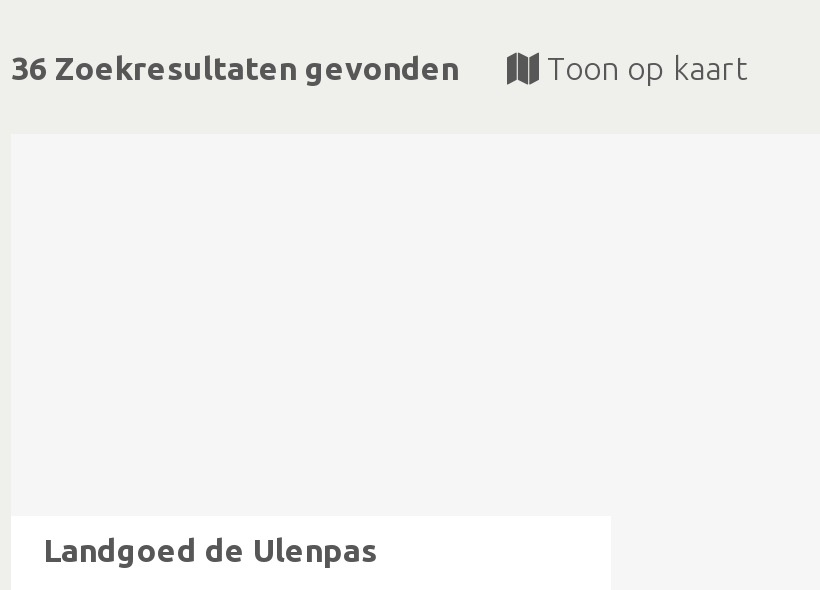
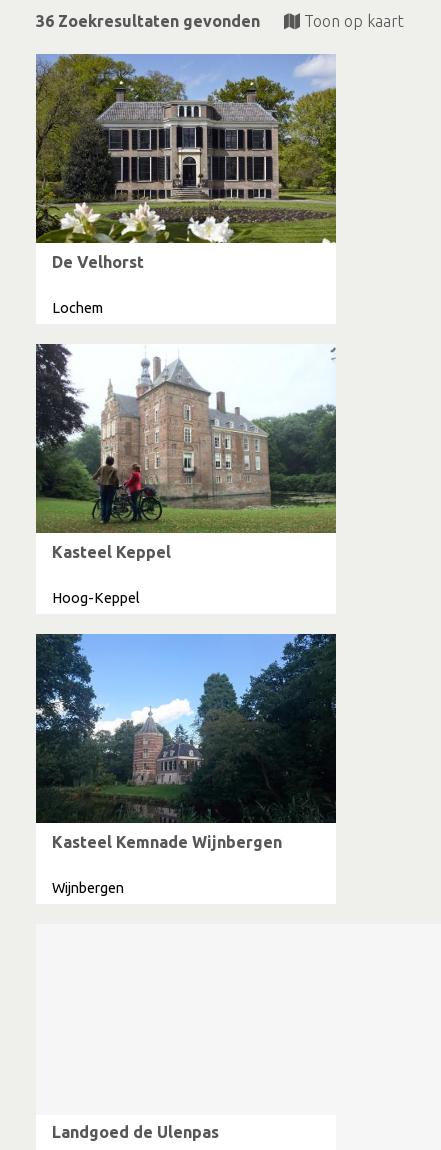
none -> [35,53,337,316] [image] | De Velhorst | Lochem
none -> [35,343,337,606] [image] | Kasteel Keppel | Hoog-Keppel
none -> [35,633,337,896] [image] | Kasteel Kemnade Wijnbergen | Wijnbergen

